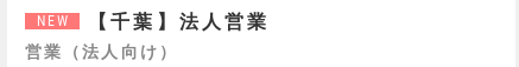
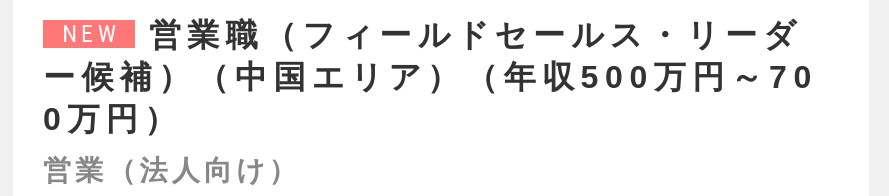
[88,11,270,31] 【千葉】法人営業 -> [43,18,818,136] 営業職（フィールドセールス・リーダ | ー候補）（中国エリア）（年収500万円～70 | 0万円）

